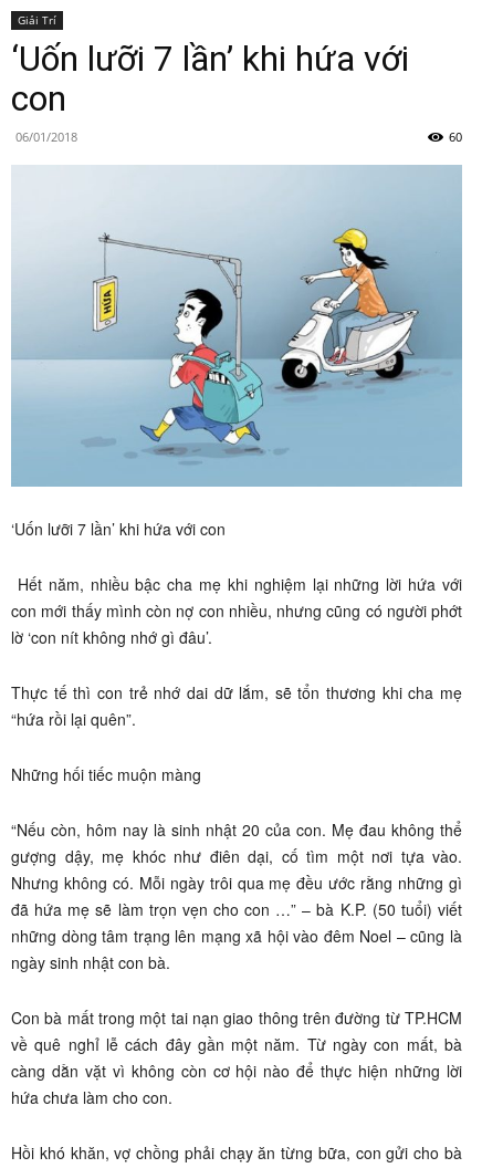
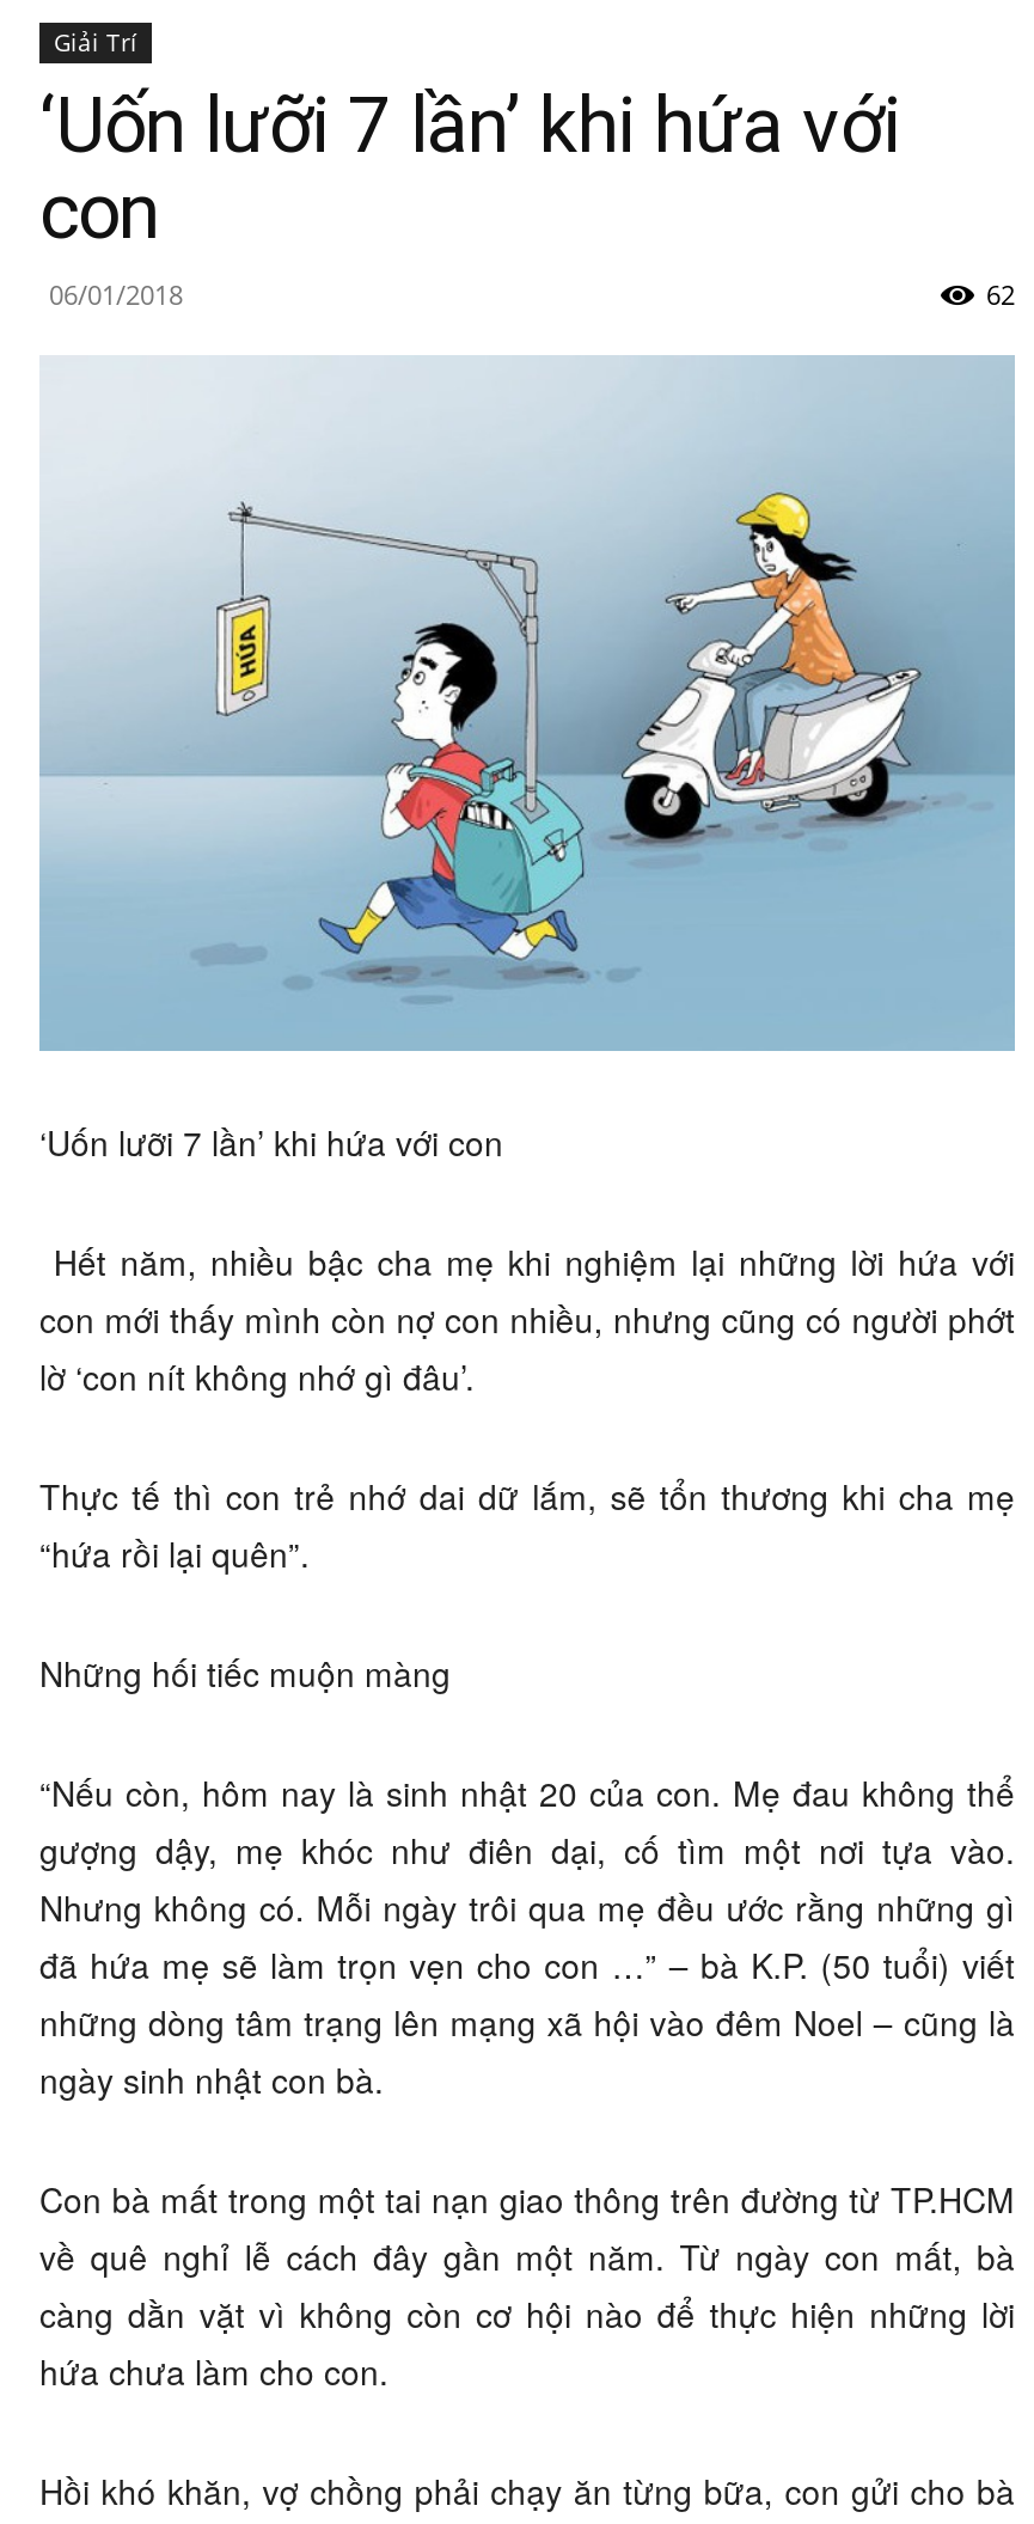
[449,128,462,145] 60 -> [986,276,1015,312] 62

